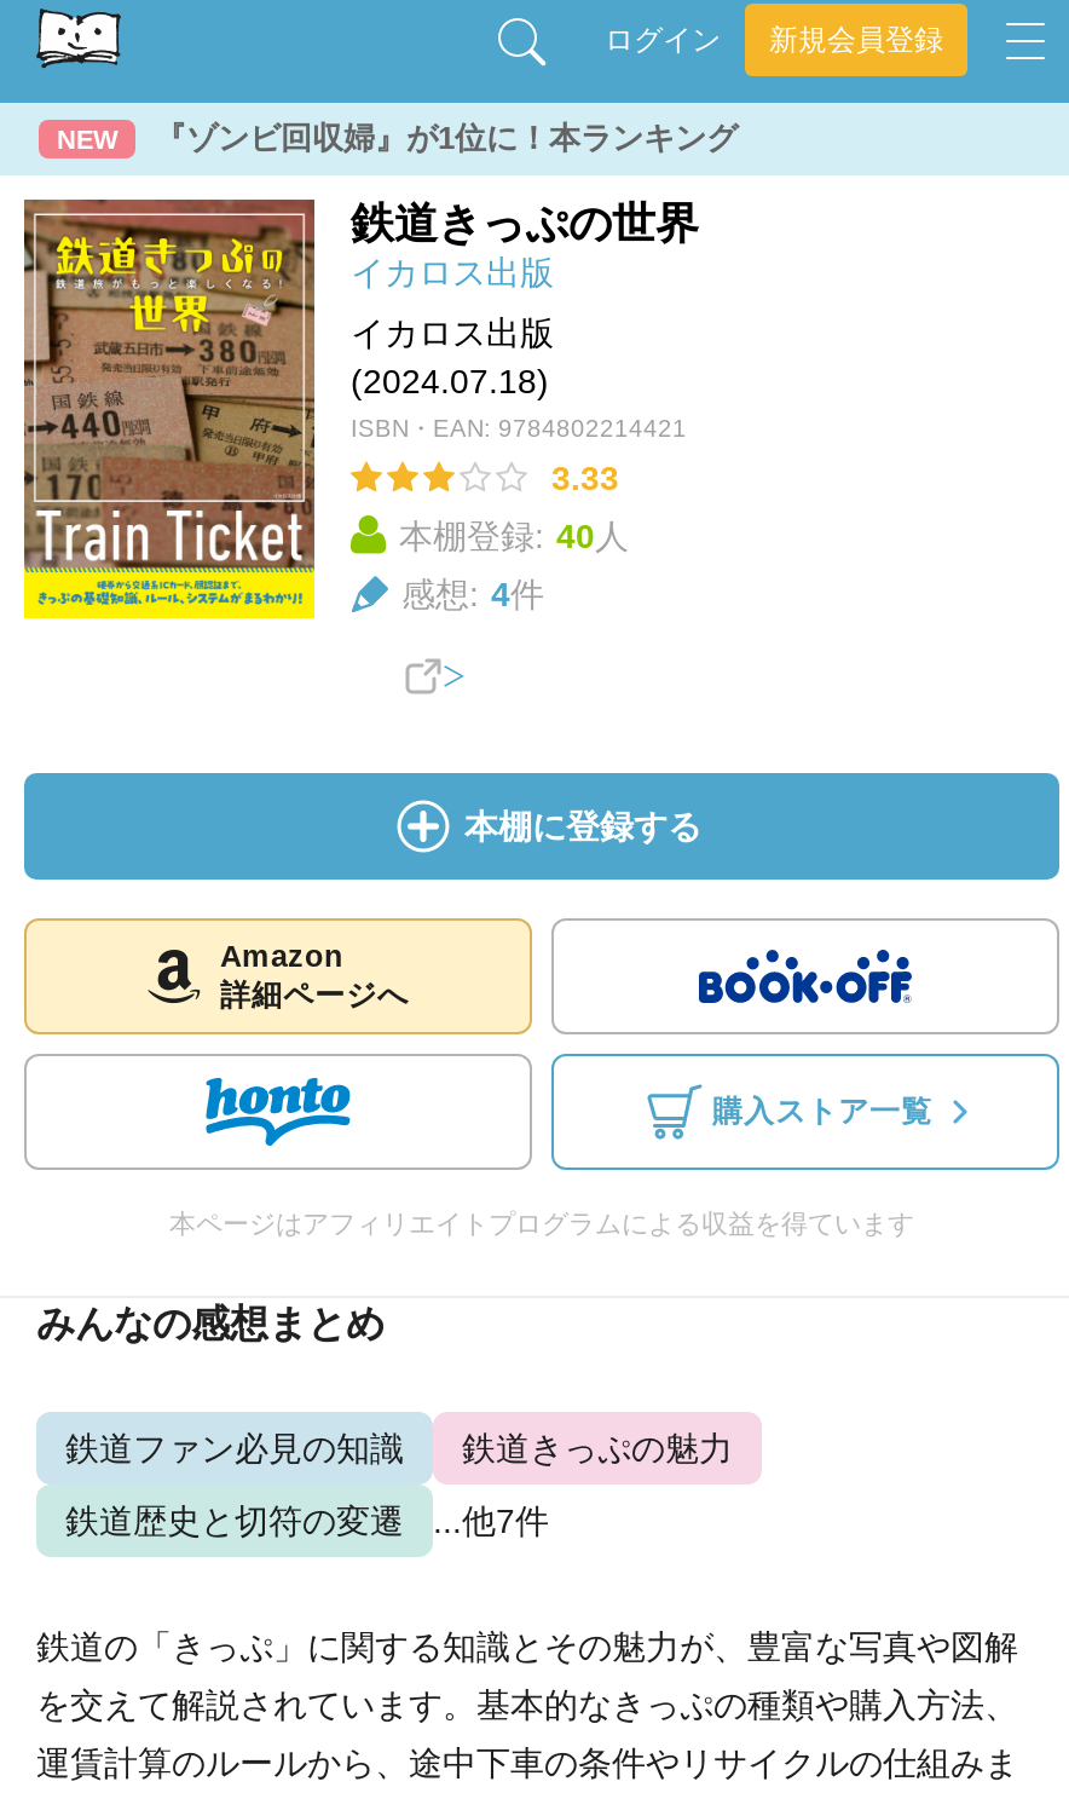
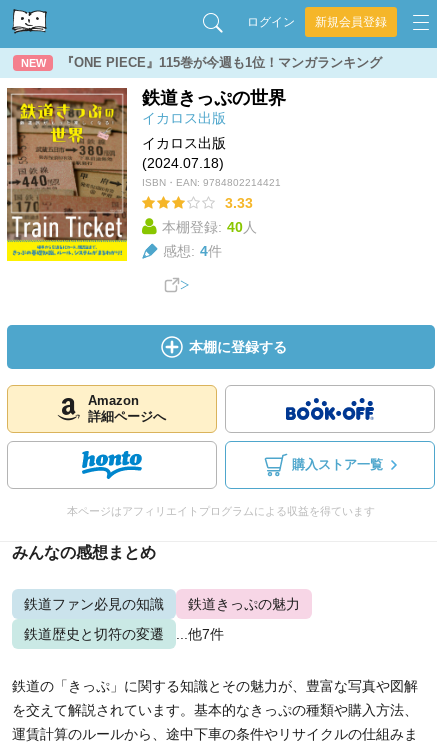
[155,120,738,156] 『ゾンビ回収婦』が1位に！本ランキング -> [61,55,382,70] 『ONE PIECE』115巻が今週も1位！マンガランキング

